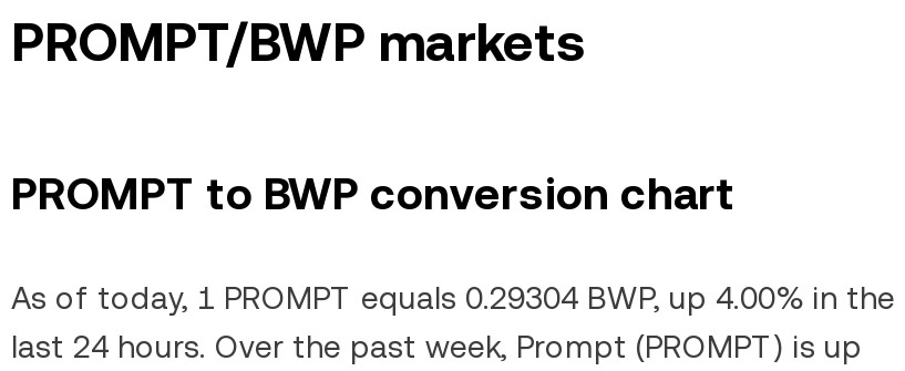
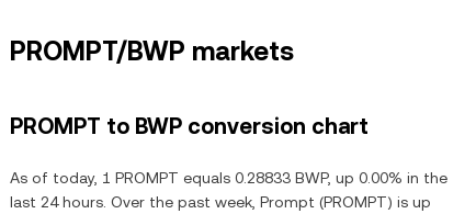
[11,280,895,316] As of today, 1 PROMPT equals 0.29304 BWP, up 4.00% in the -> [10,169,447,187] As of today, 1 PROMPT equals 0.28833 BWP, up 0.00% in the

